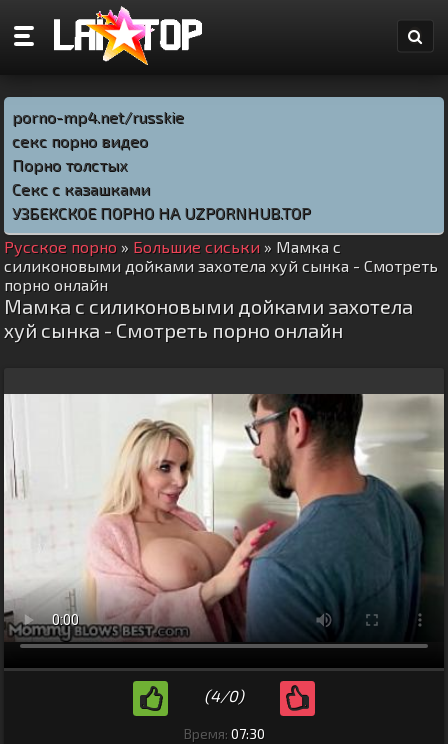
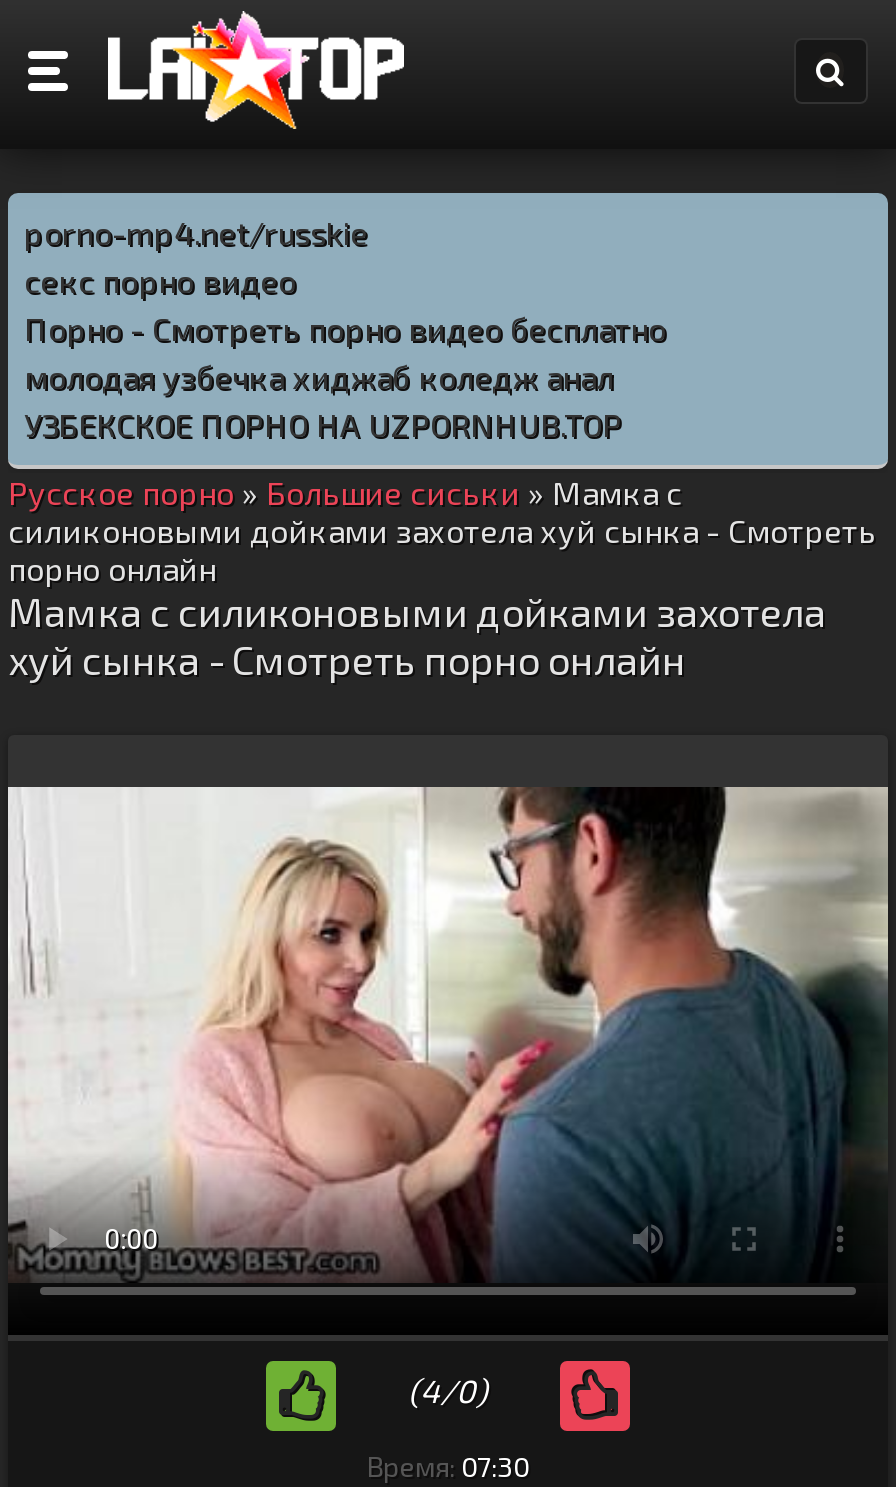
[12,155,150,198] Порно толстых | Секс с казашками -> [24,309,666,395] Порно - Смотреть порно видео бесплатно | молодая узбечка хиджаб коледж анал

